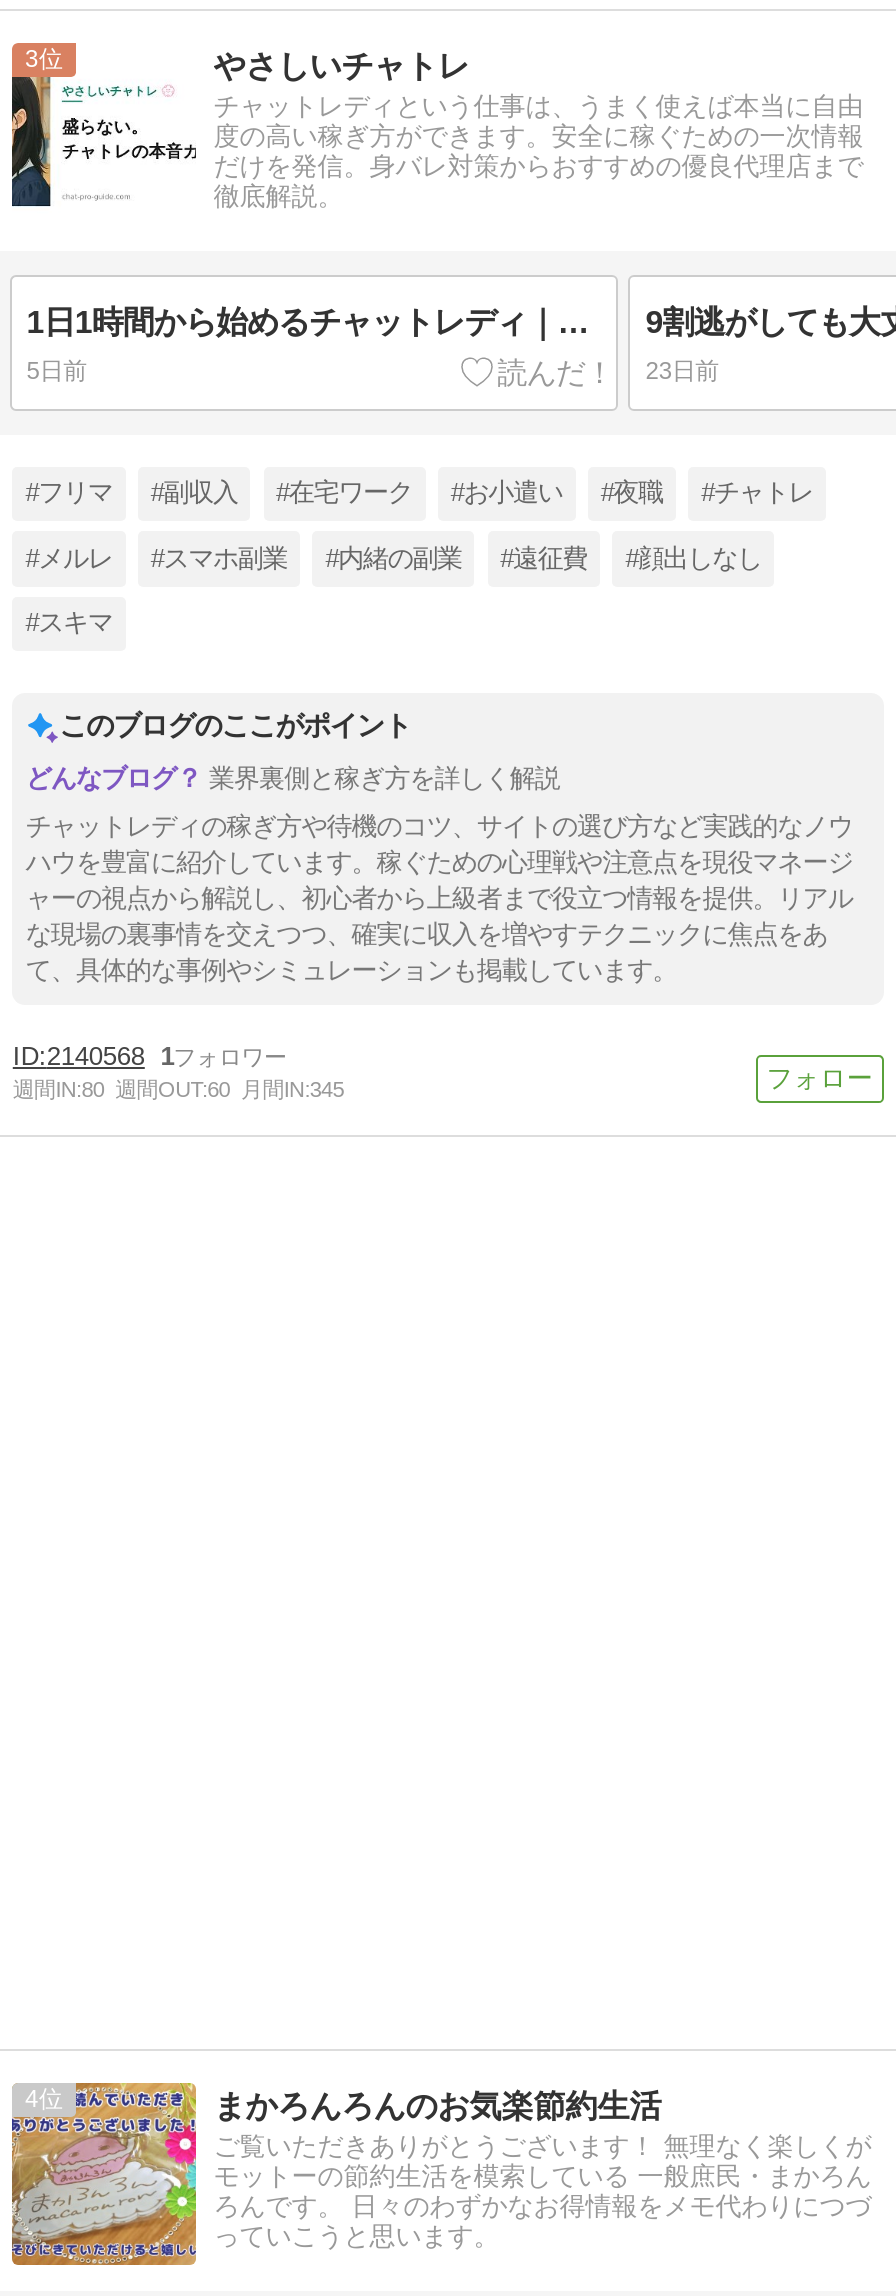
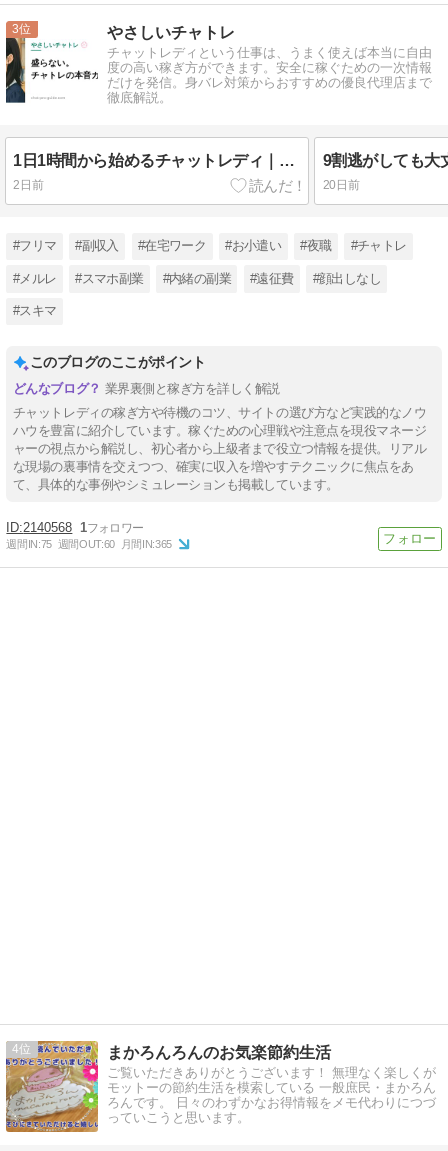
[27,358,86,386] 5日前 -> [13,178,43,192] 2日前
[645,358,719,386] 23日前 -> [323,178,359,192] 20日前
[13,1077,344,1101] 週間IN:80 週間OUT:60 月間IN:345 -> [6,538,172,550] 週間IN:75 週間OUT:60 月間IN:365

